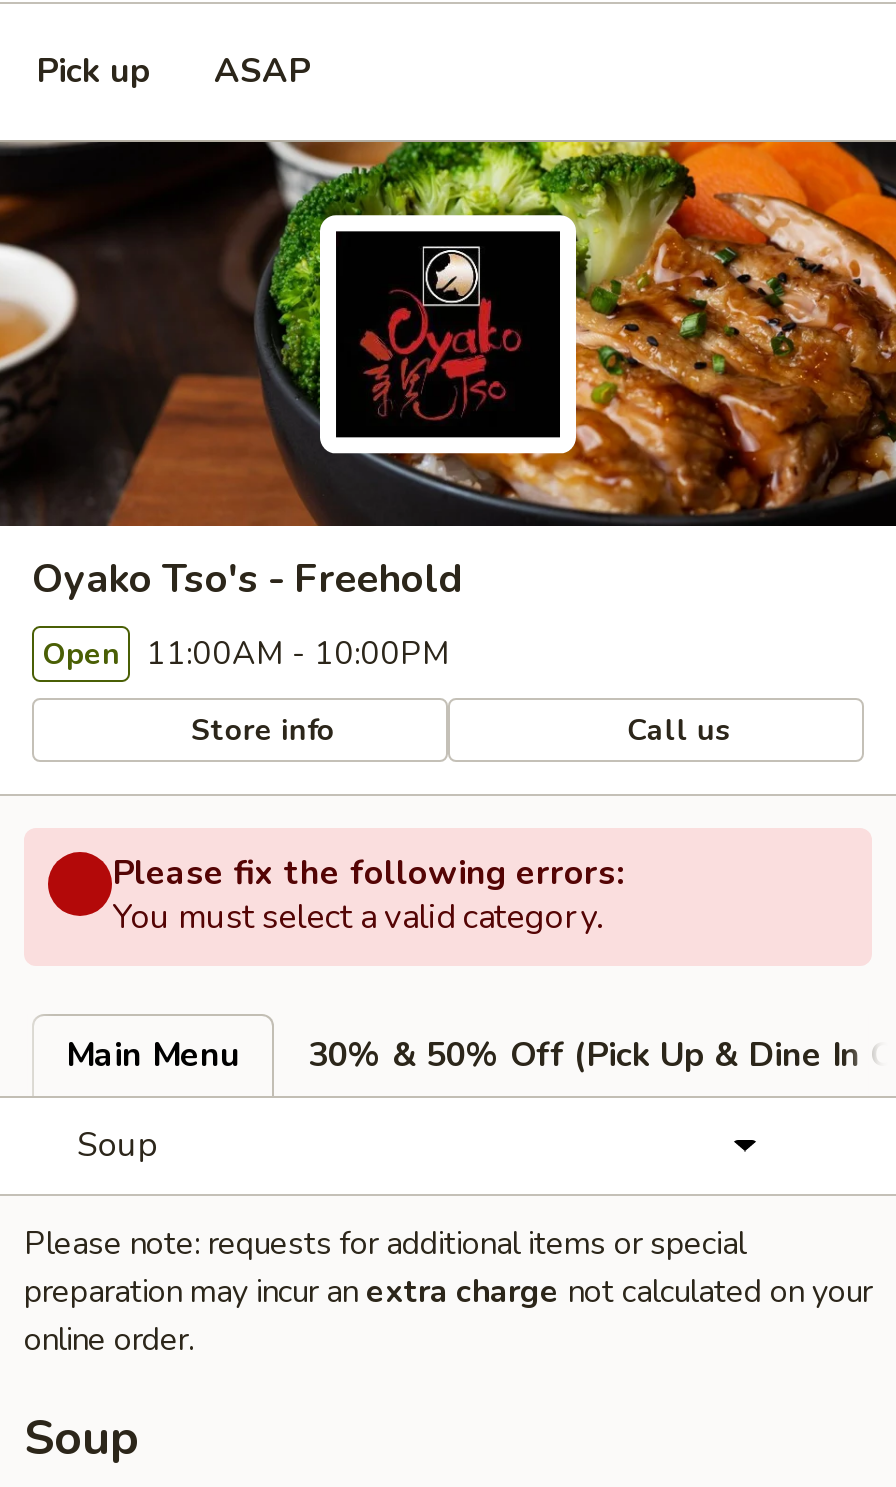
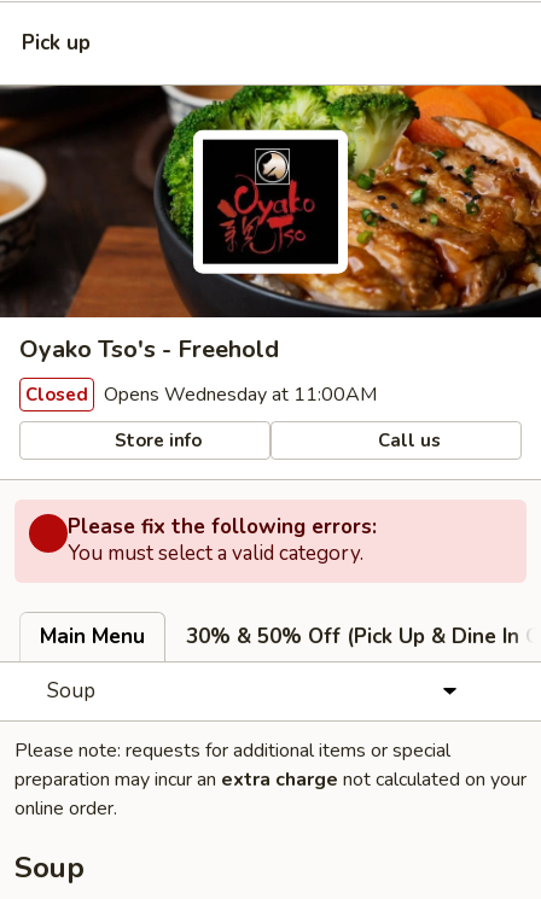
[214,48,310,94] ASAP -> none
[42,632,450,676] Open 11:00AM - 10:00PM -> [25,381,377,408] Closed Opens Wednesday at 11:00AM

